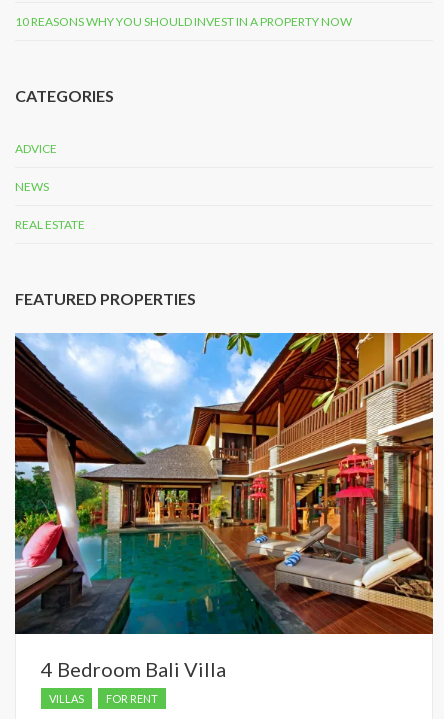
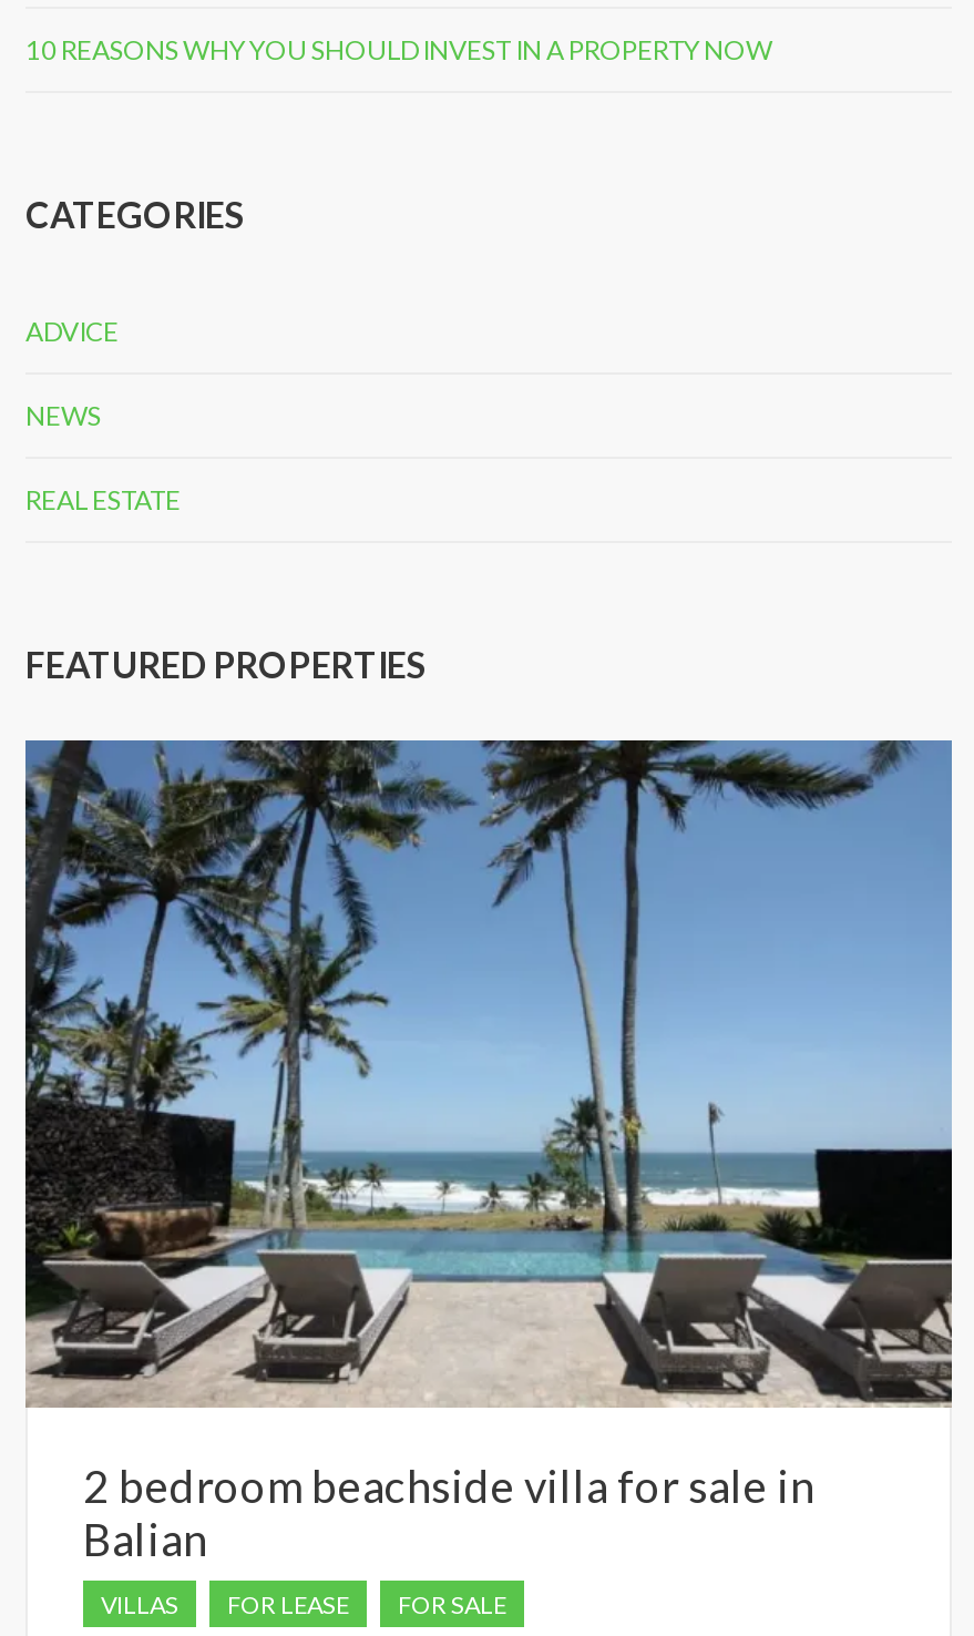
[14,332,434,681] [image] | 4 Bedroom Bali Villa -> [23,738,954,1566] [image] | 2 bedroom beachside villa for sale in | Balian
[106,692,158,705] FOR RENT -> [227,1590,506,1619] FOR LEASE | FOR SALE

